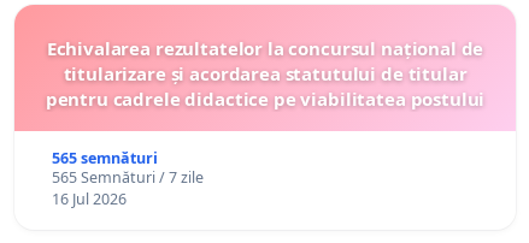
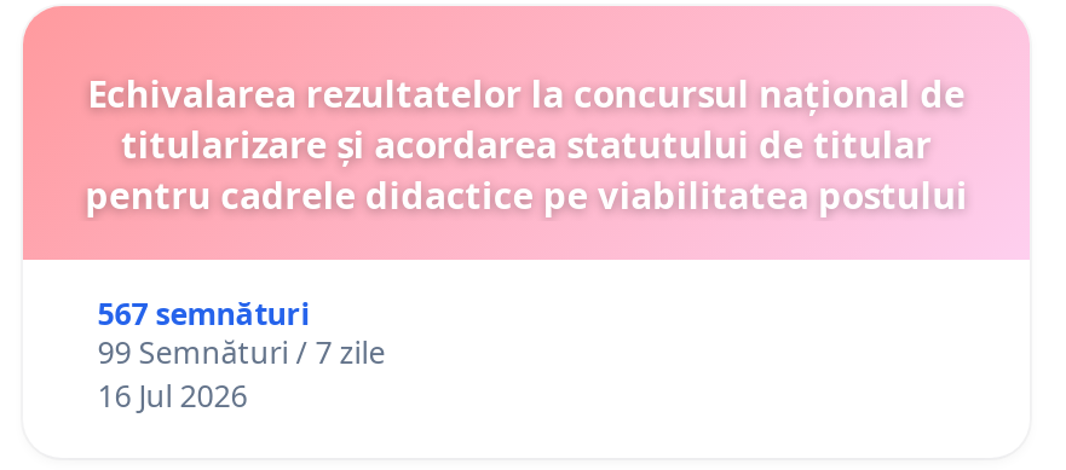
[52,148,158,168] 565 semnături -> [98,293,310,334] 567 semnături
[52,167,203,188] 565 Semnături / 7 zile -> [98,332,386,373] 99 Semnături / 7 zile

